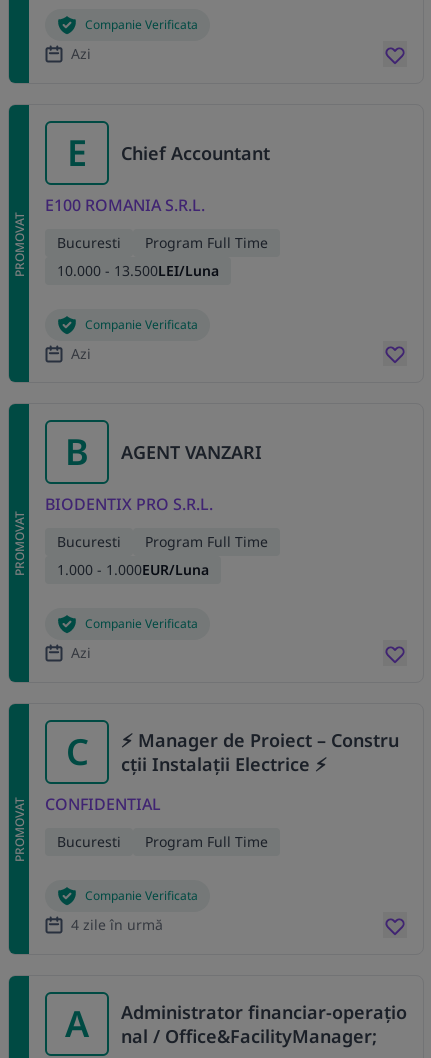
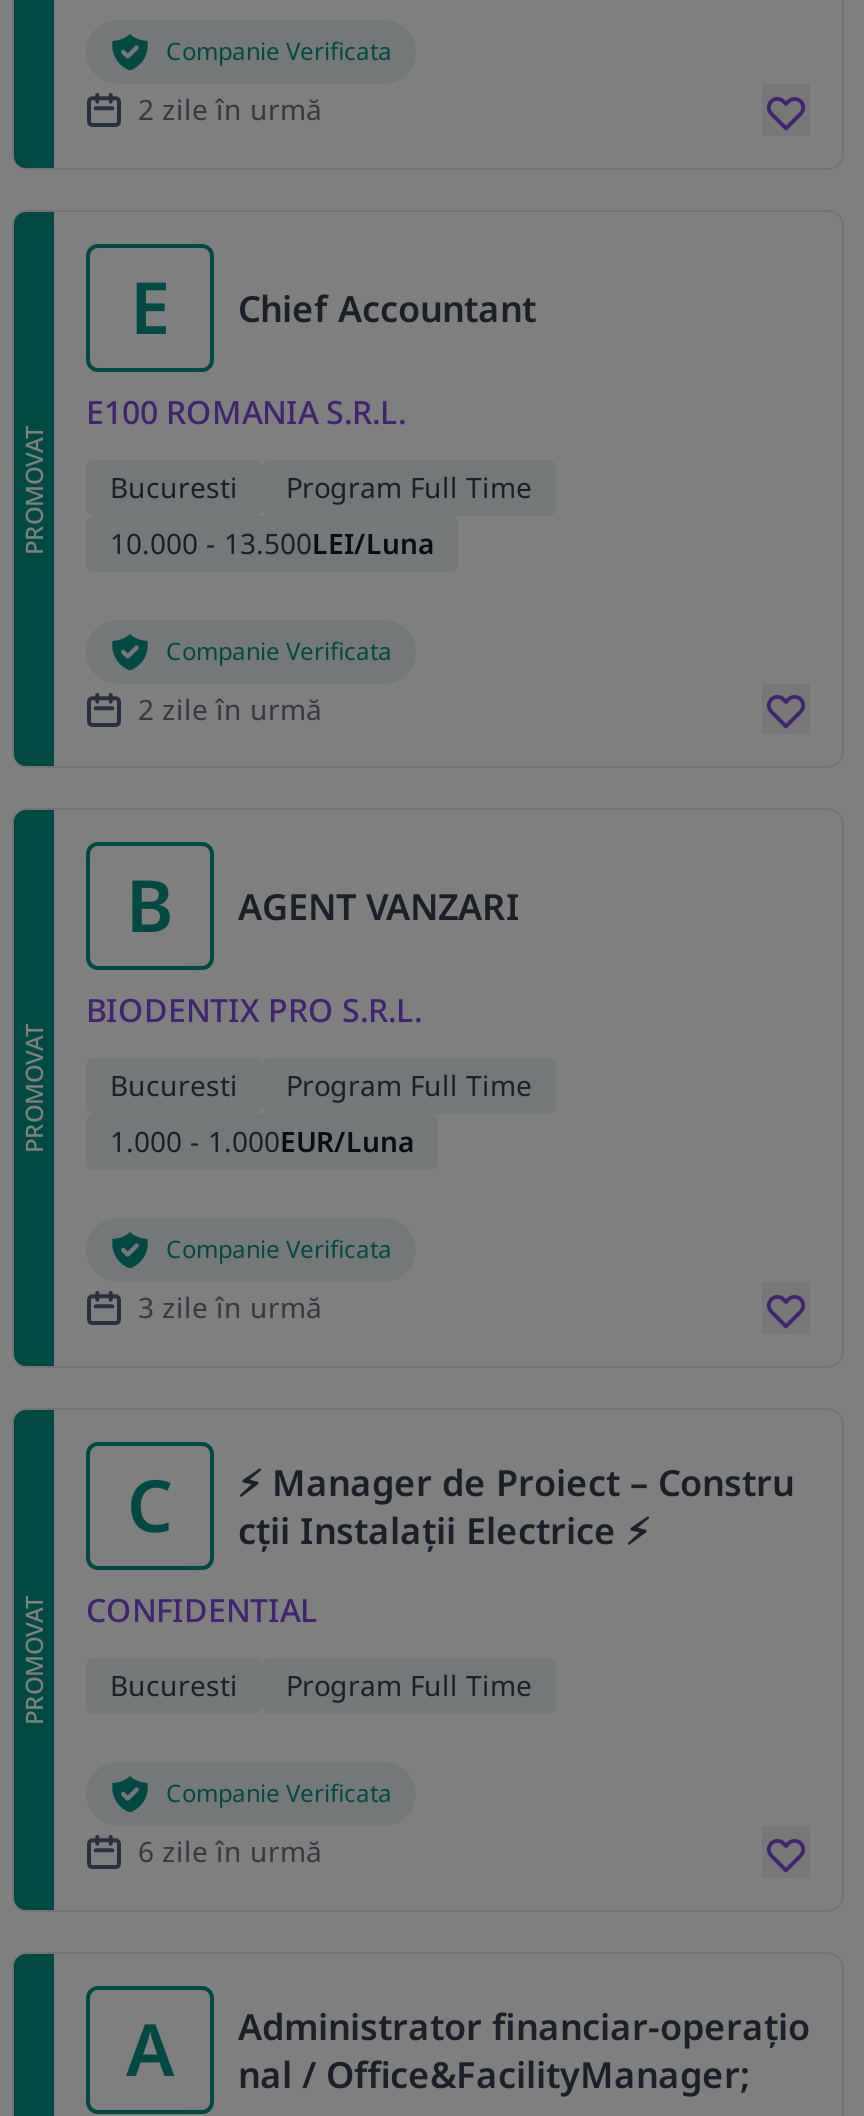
[71,44,91,63] Azi -> [138,90,322,128] 2 zile în urmă
[71,344,91,363] Azi -> [138,689,322,727] 2 zile în urmă
[71,643,91,662] Azi -> [138,1289,322,1327] 3 zile în urmă
[71,915,163,934] 4 zile în urmă -> [138,1832,322,1870] 6 zile în urmă

